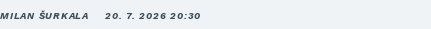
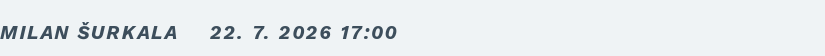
[0,10,201,21] MILAN ŠURKALA 20. 7. 2026 20:30 -> [0,21,398,43] MILAN ŠURKALA 22. 7. 2026 17:00

